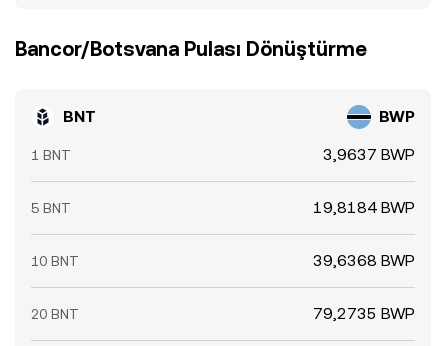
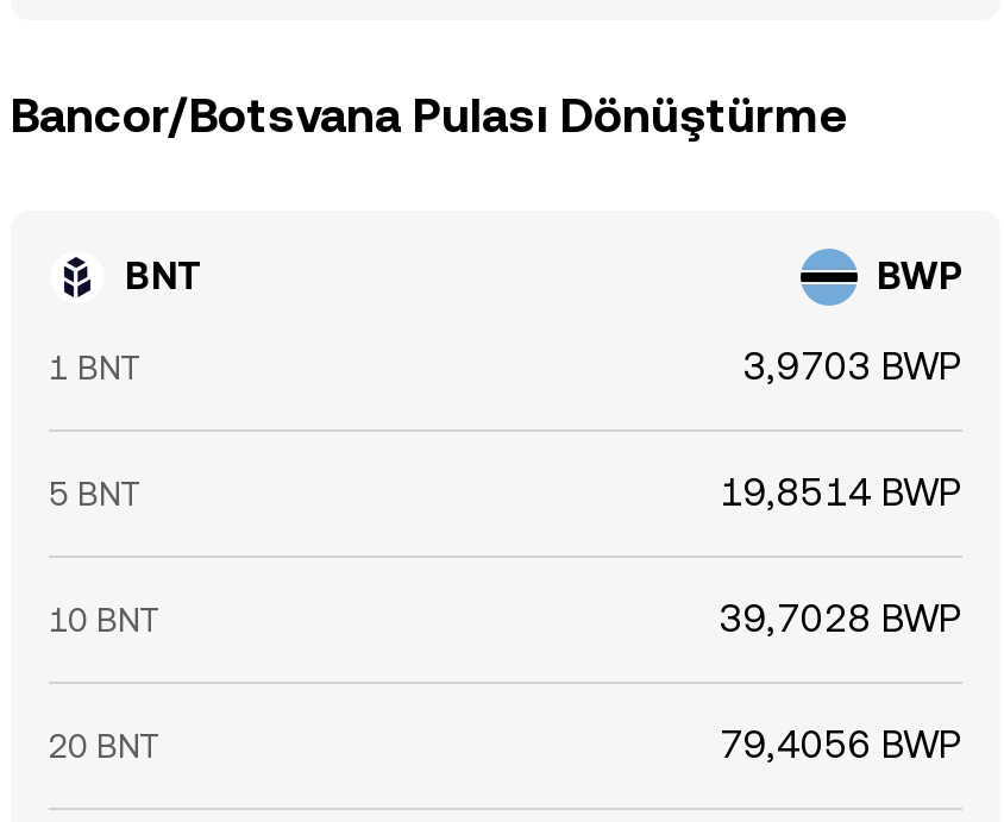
[323,145,415,164] 3,9637 BWP -> [743,344,962,389] 3,9703 BWP
[313,198,415,217] 19,8184 BWP -> [720,470,962,515] 19,8514 BWP
[313,251,415,270] 39,6368 BWP -> [720,596,962,641] 39,7028 BWP
[313,304,415,323] 79,2735 BWP -> [720,722,962,767] 79,4056 BWP

